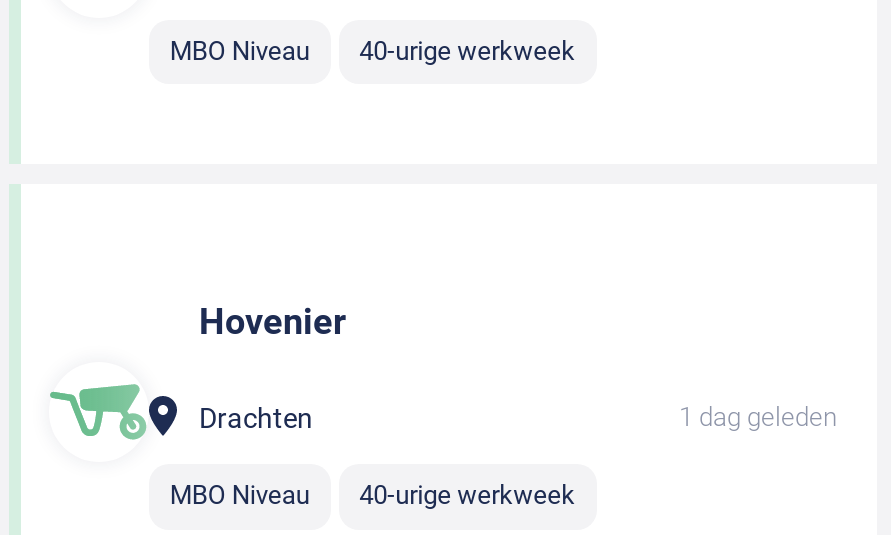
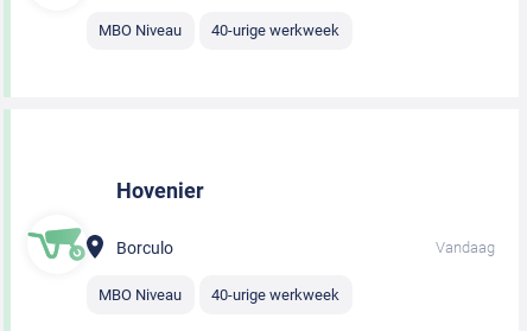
[199,403,837,435] Drachten | 1 dag geleden -> [116,239,495,258] Borculo | Vandaag

